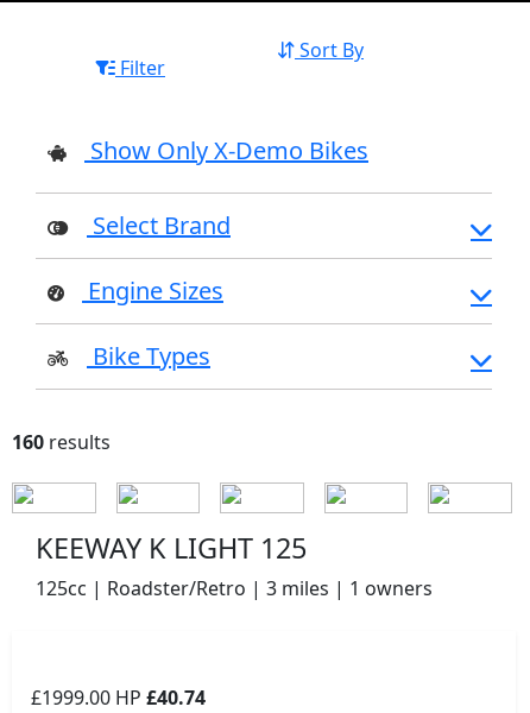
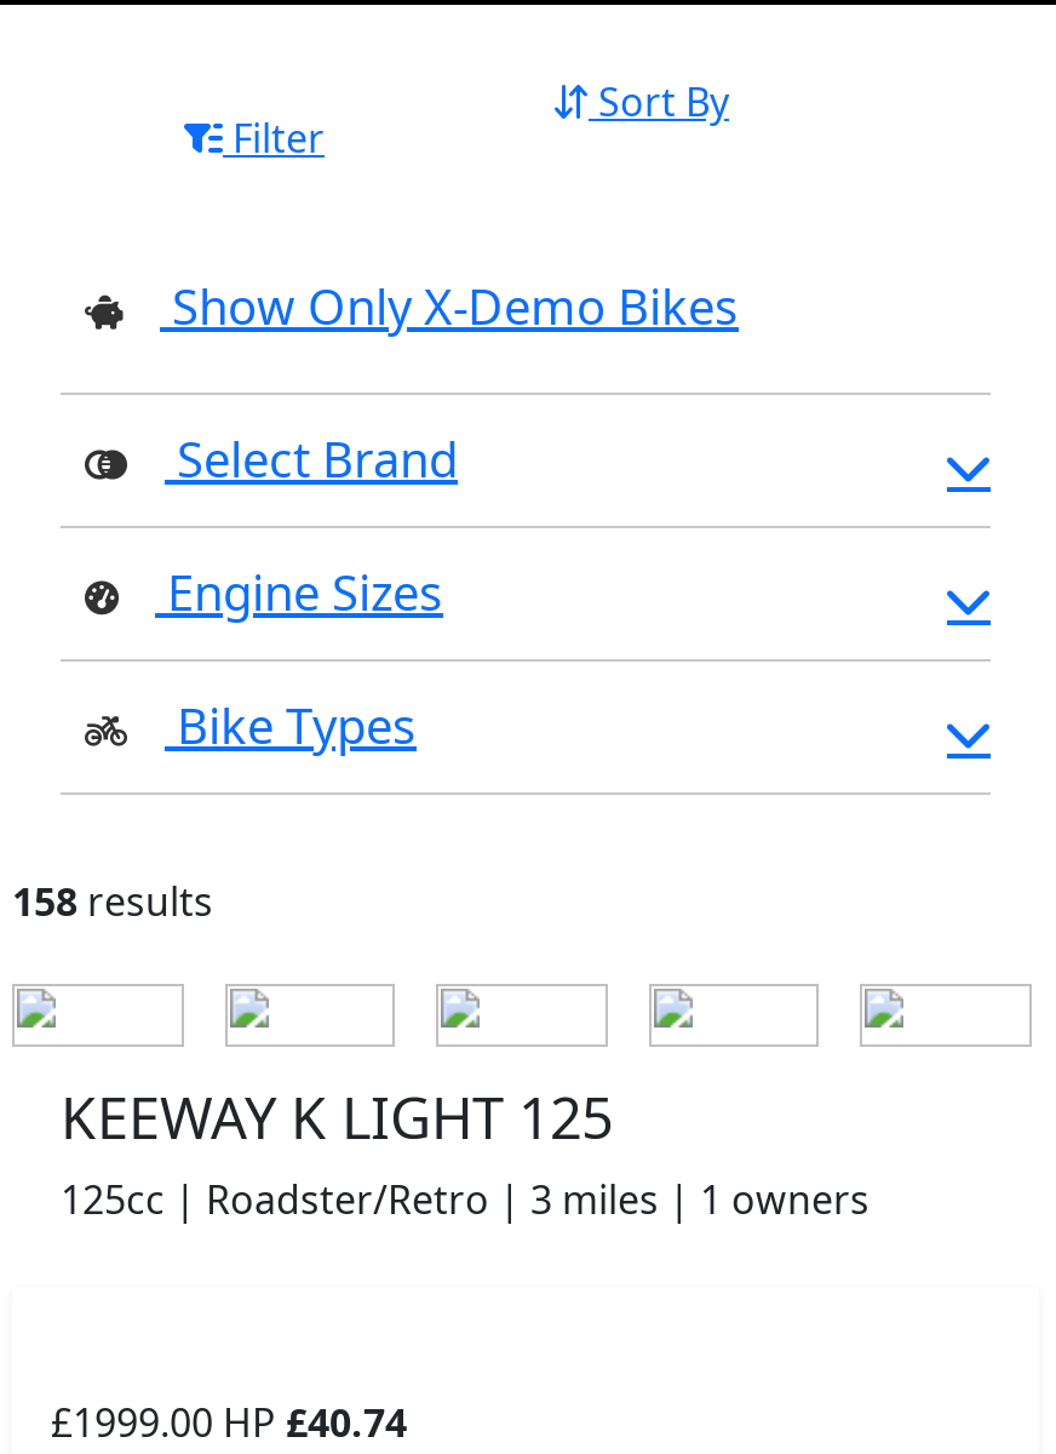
[12,429,111,455] 160 results -> [12,876,213,929] 158 results

